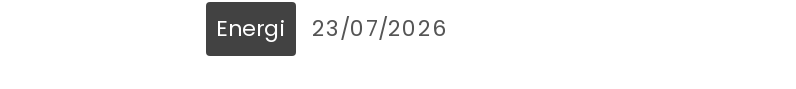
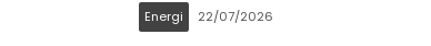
[216,11,448,43] Energi 23/07/2026 -> [144,7,273,25] Energi 22/07/2026

